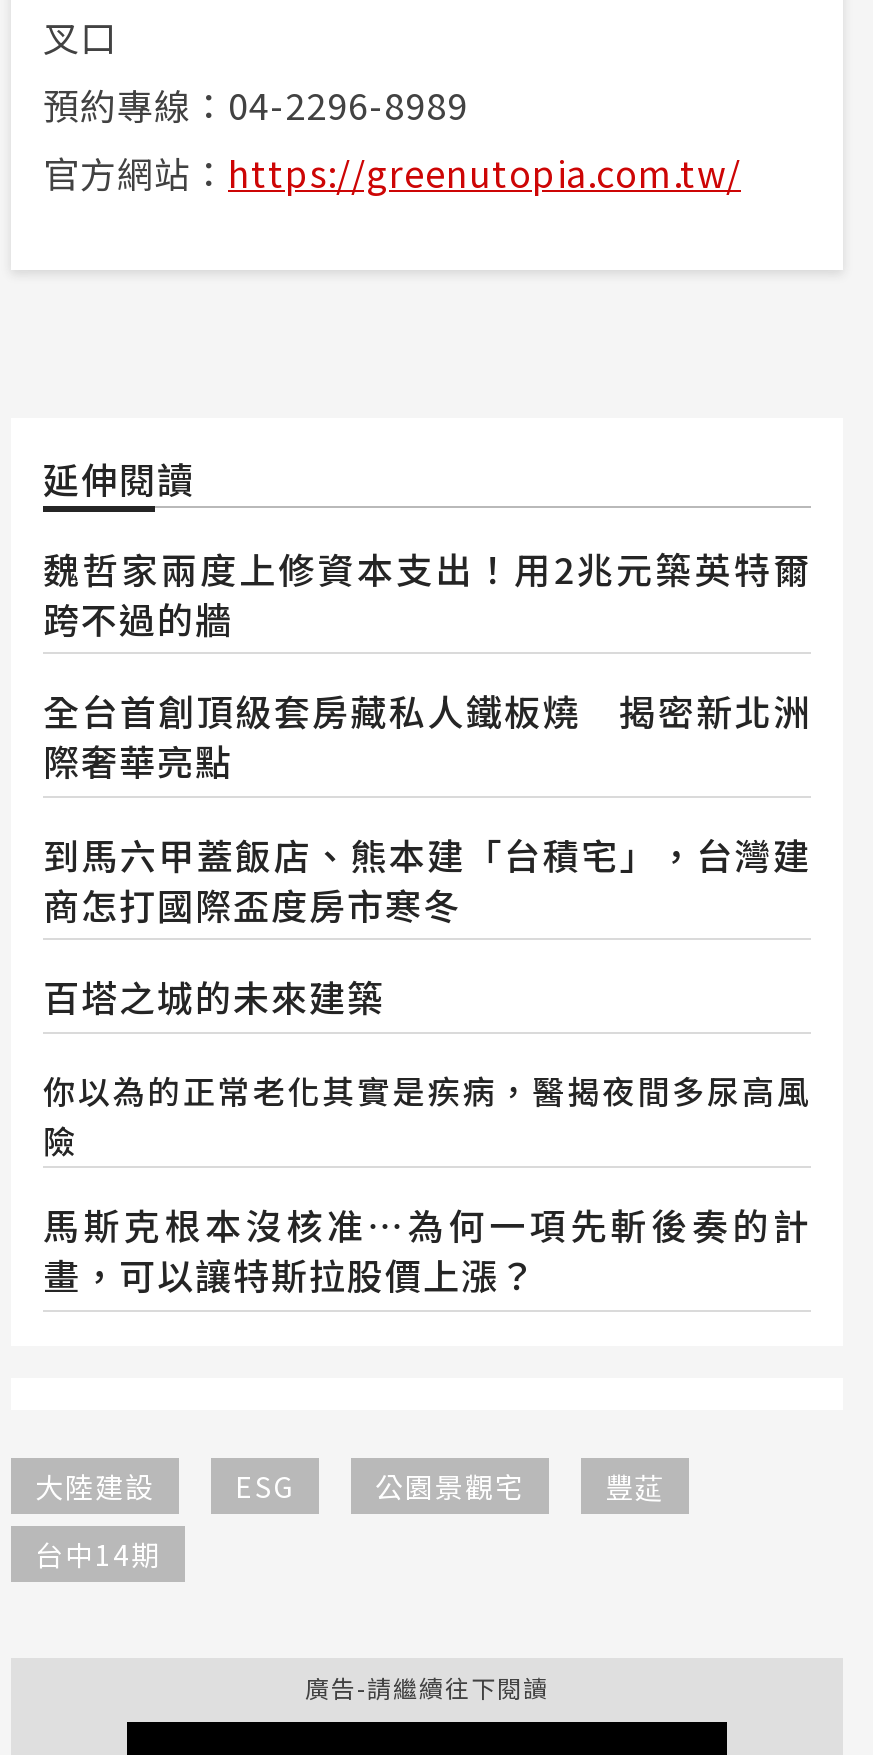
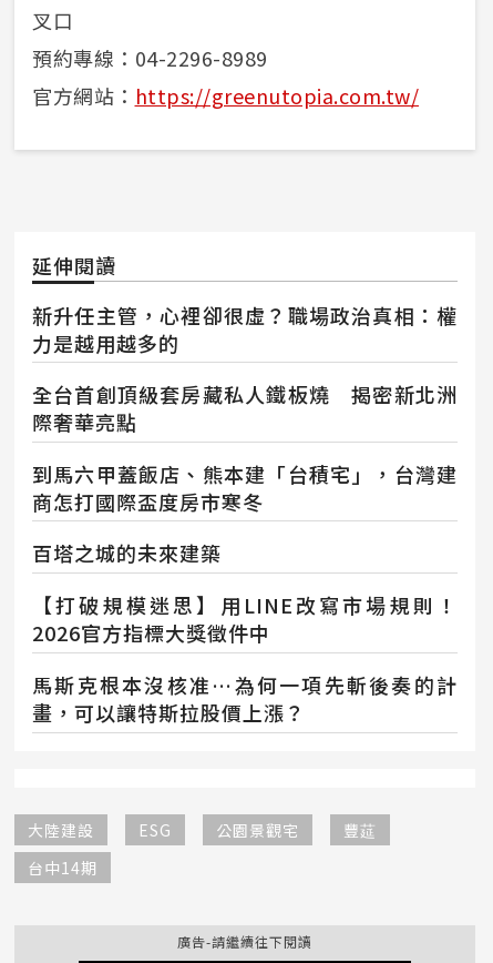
[43,541,811,643] 魏哲家兩度上修資本支出！用2兆元築英特爾 | 跨不過的牆 -> [32,300,458,357] 新升任主管，心裡卻很虛？職場政治真相：權 | 力是越用越多的
[43,1065,811,1163] 你以為的正常老化其實是疾病，醫揭夜間多尿高風 | 險 -> [32,590,458,646] 【打破規模迷思】用LINE改寫市場規則！ | 2026官方指標大獎徵件中

